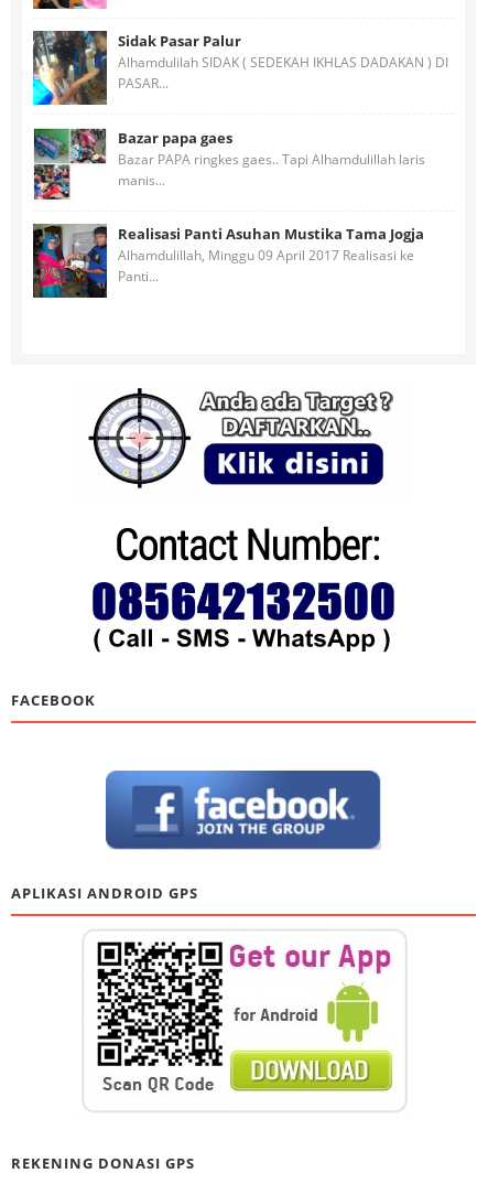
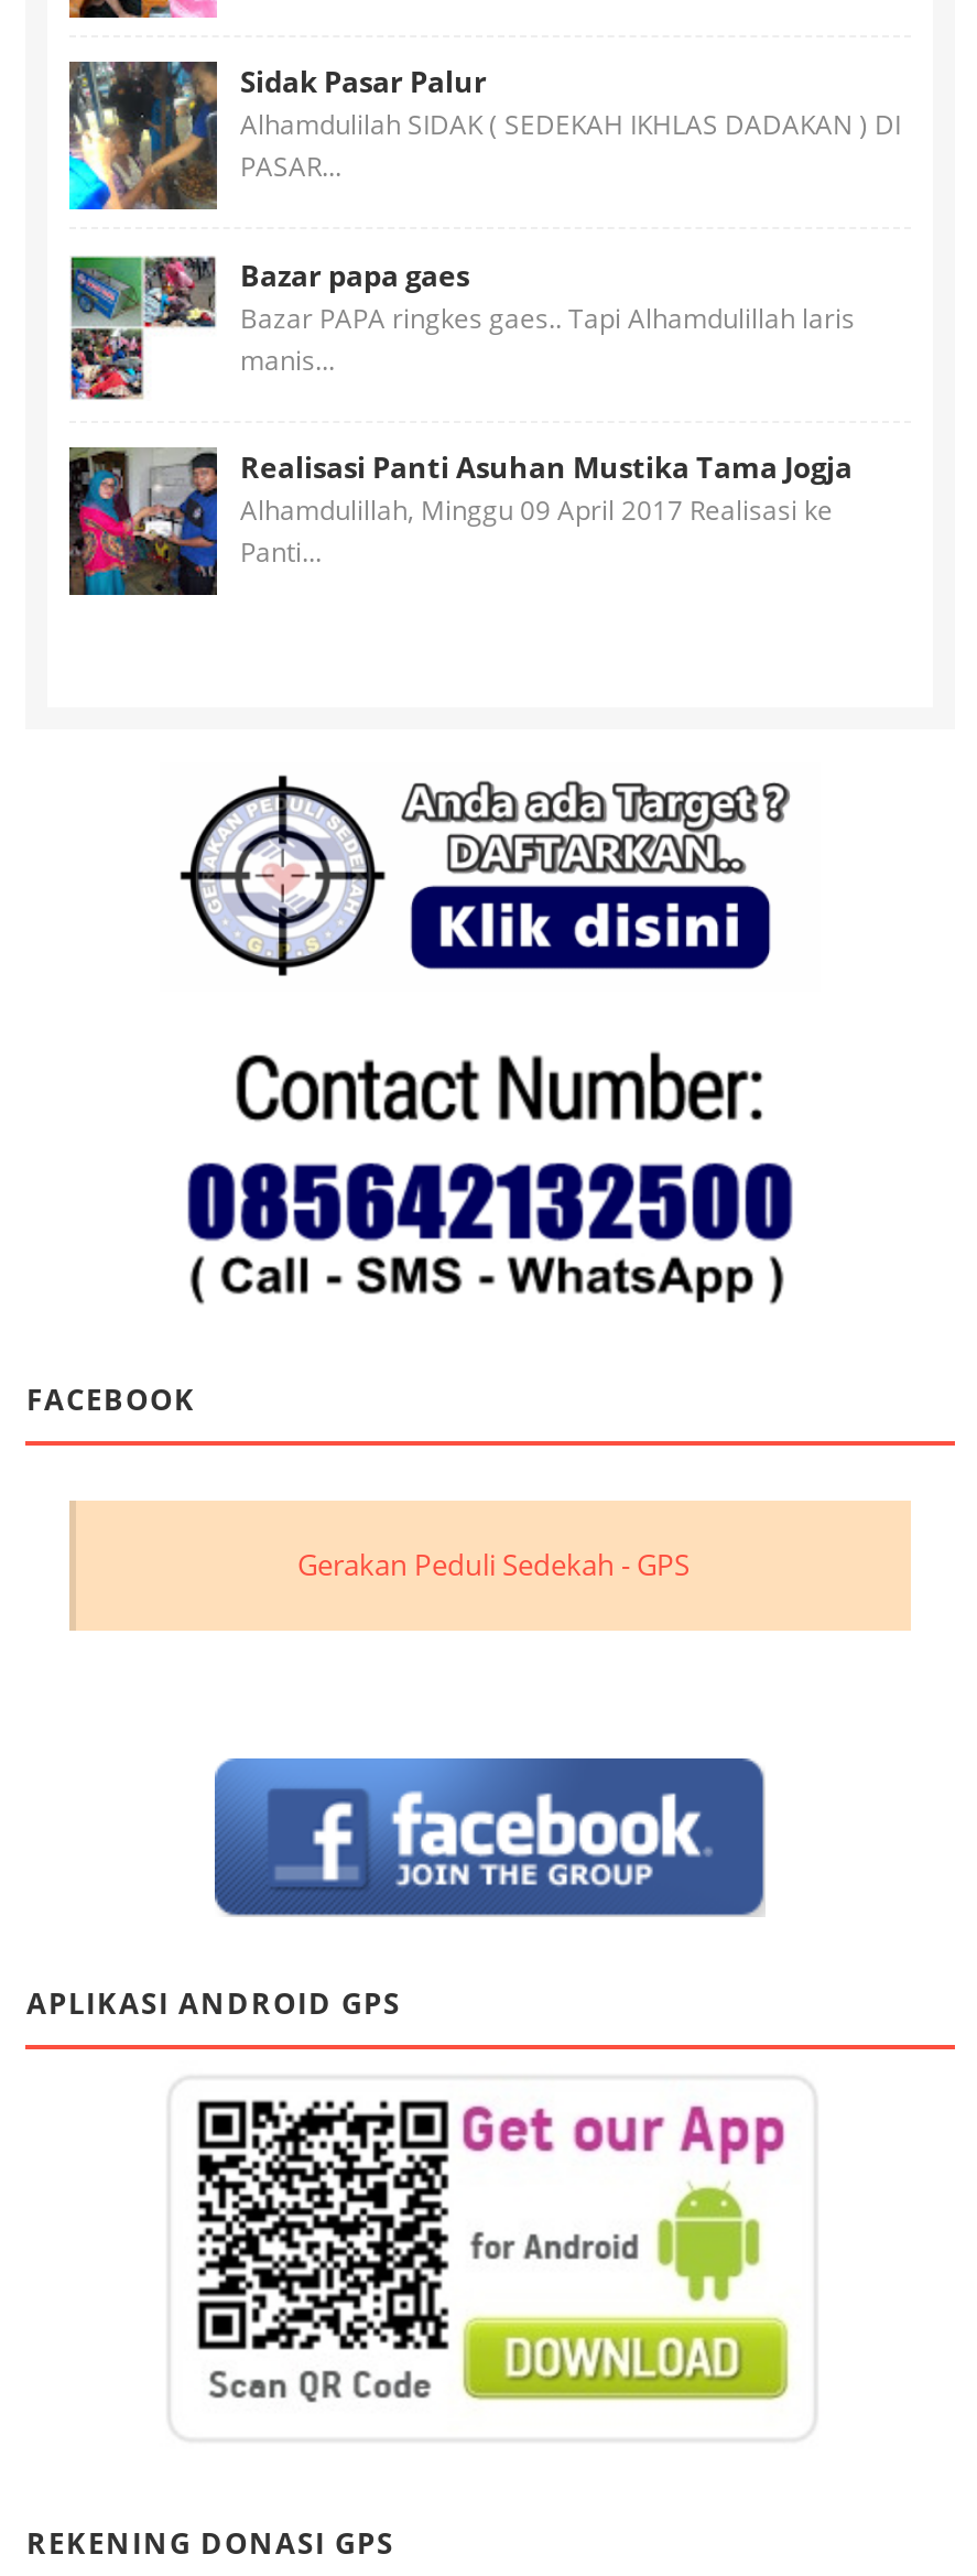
none -> [297,1544,690,1584] Gerakan Peduli Sedekah - GPS

